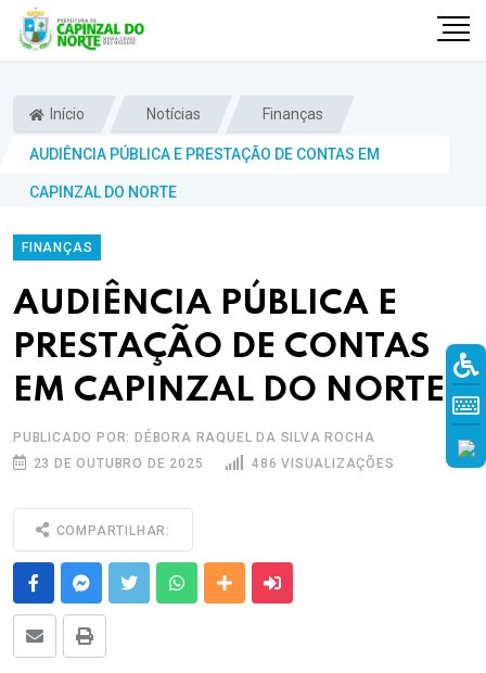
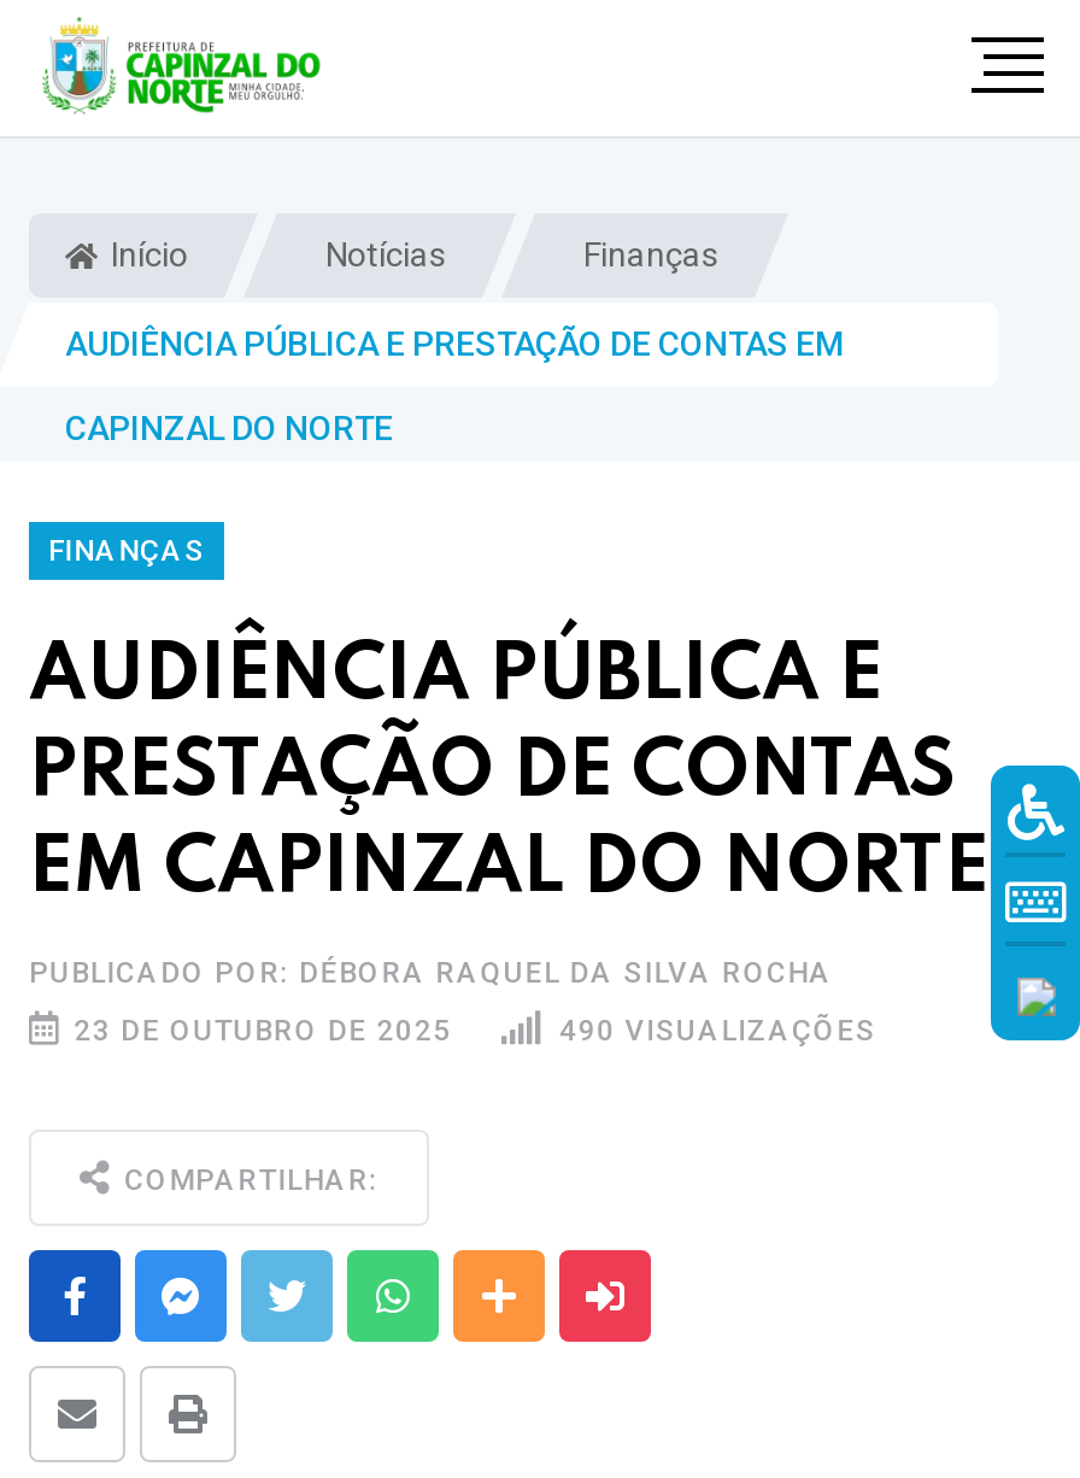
[252,456,395,471] 486 VISUALIZAÇÕES -> [560,1014,877,1048] 490 VISUALIZAÇÕES

